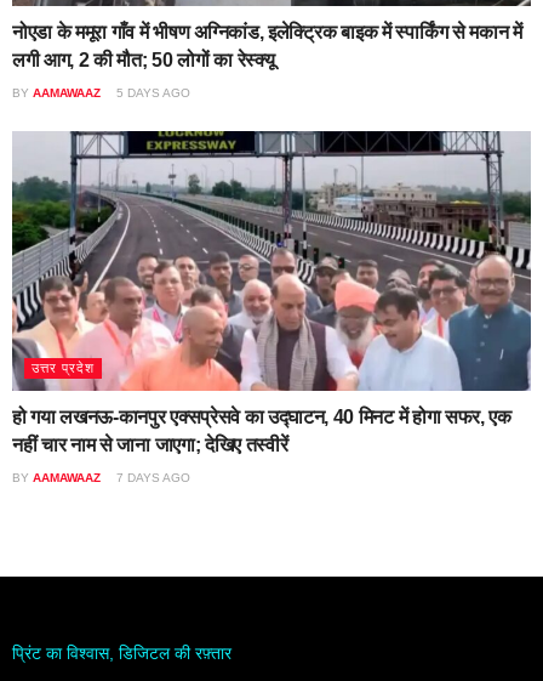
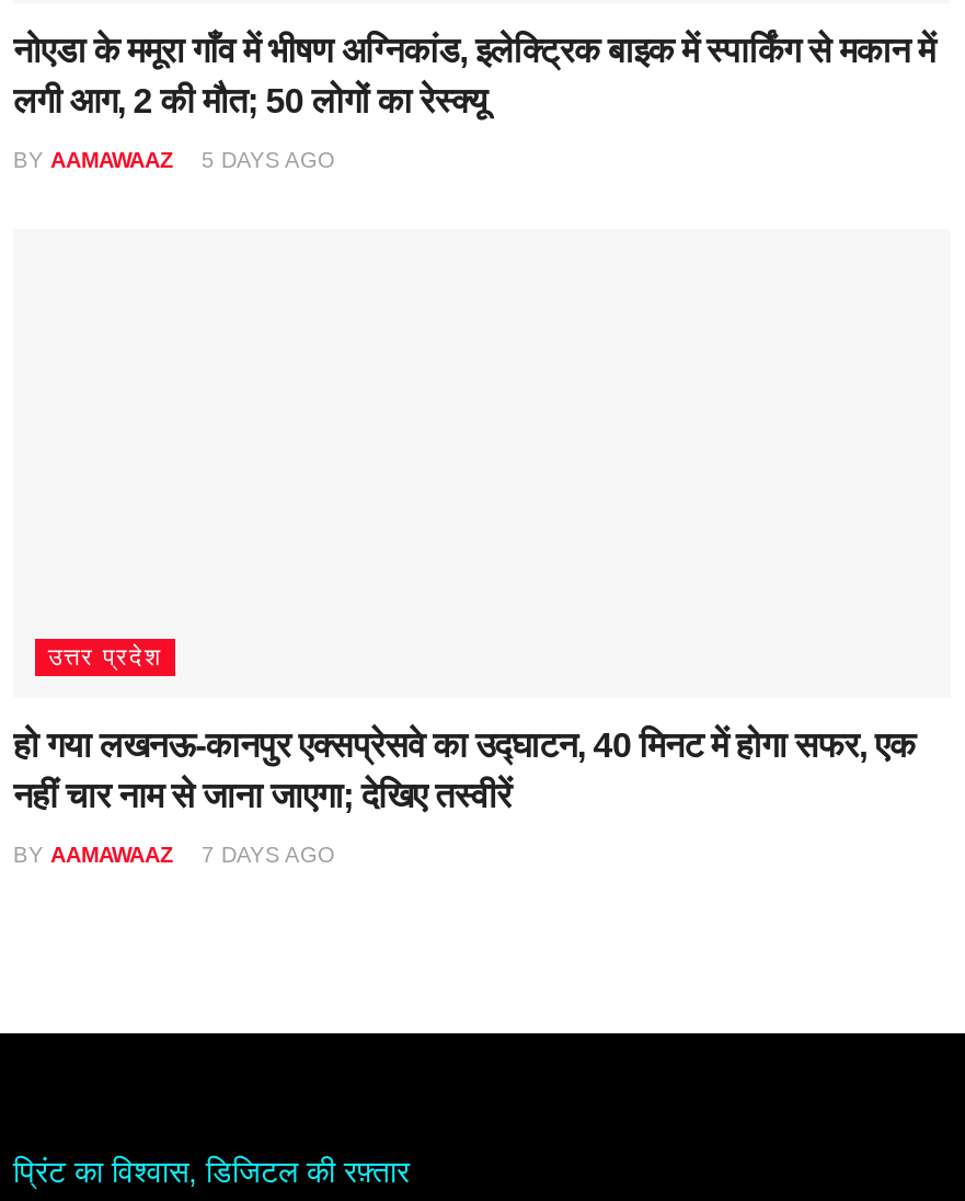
[11,130,532,392] [image] -> none

